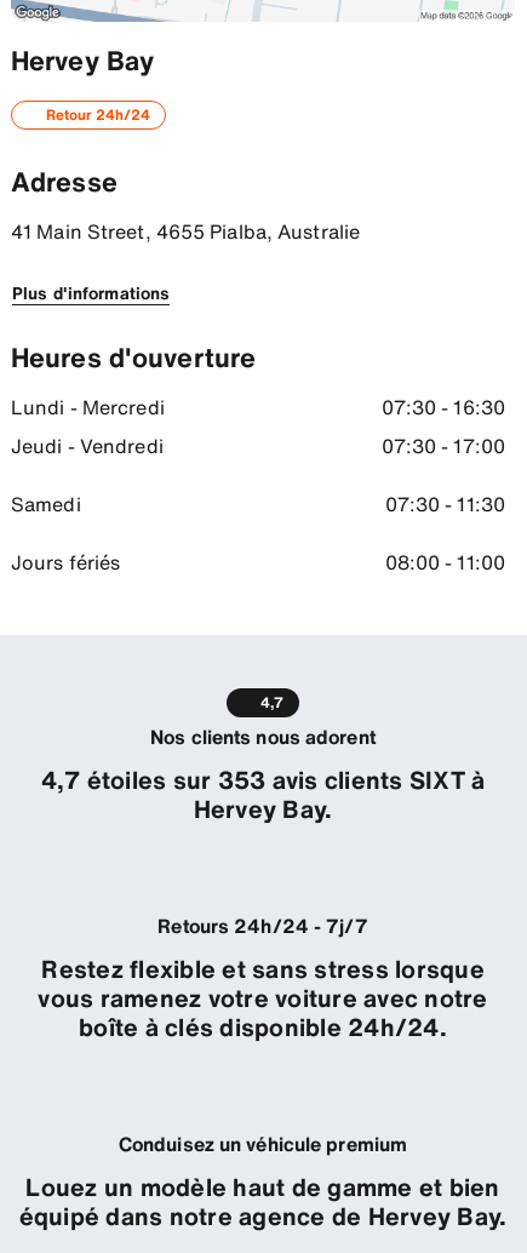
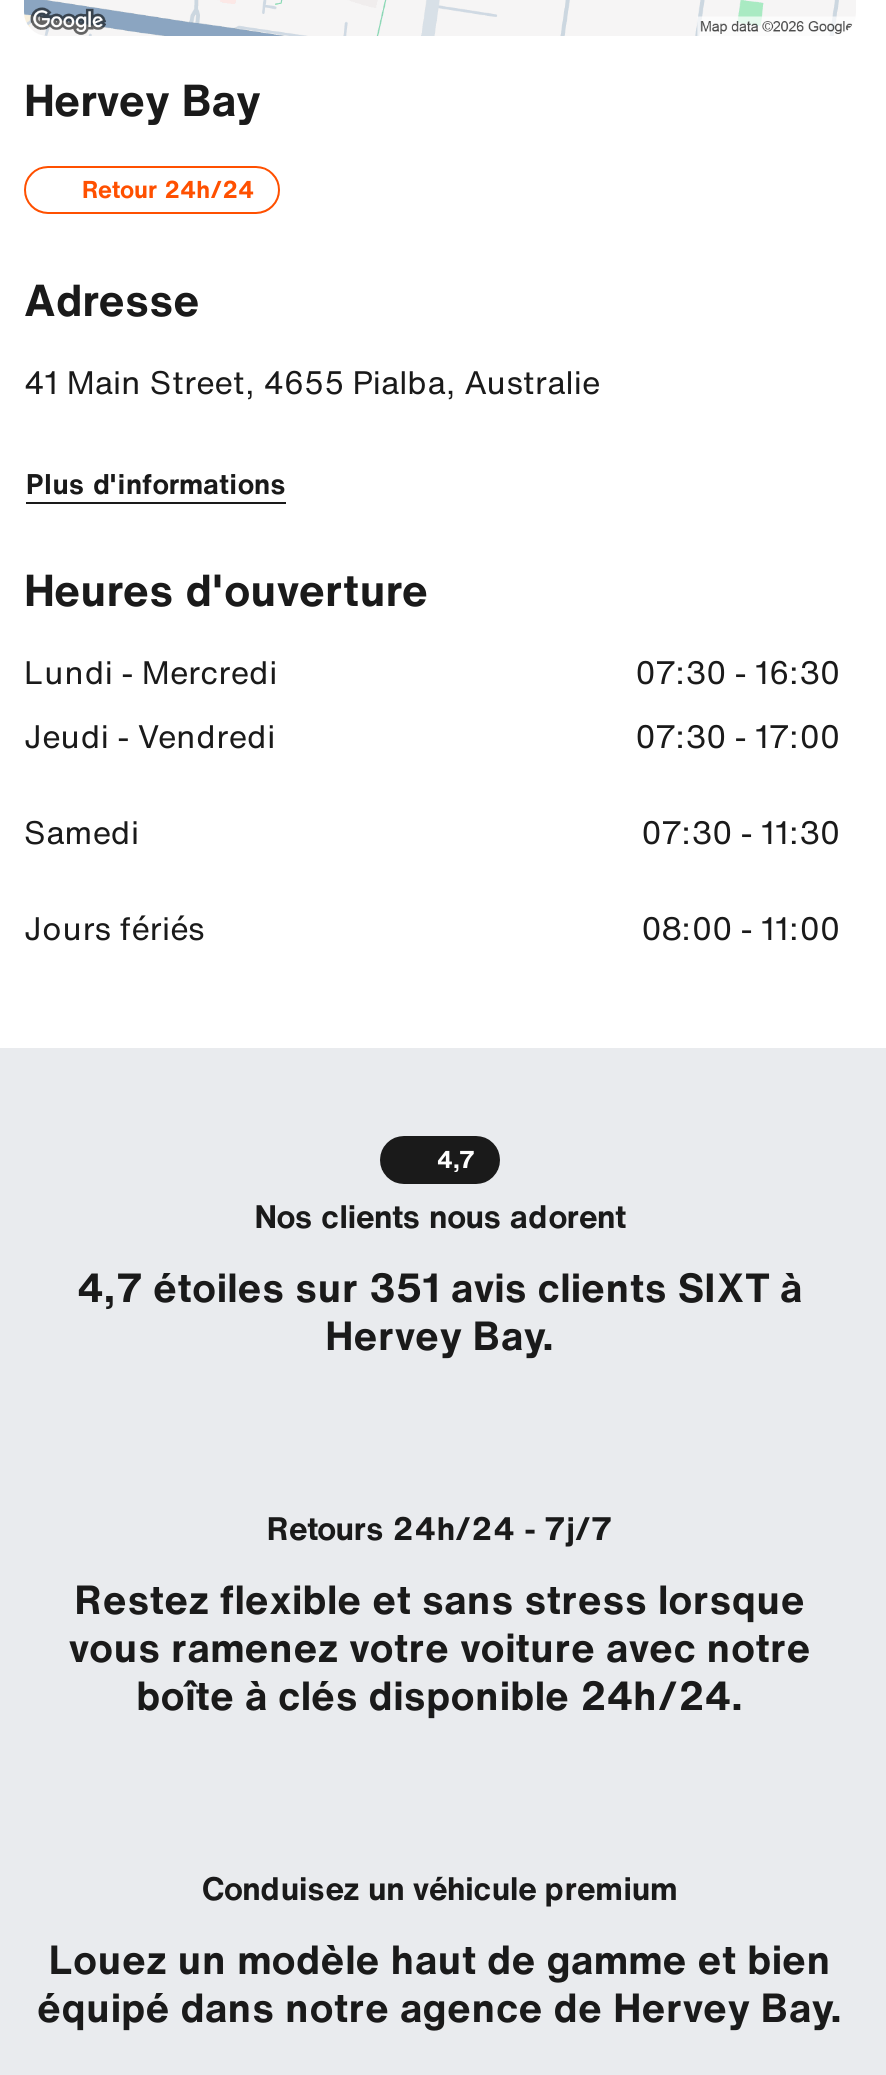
[41,762,485,797] 4,7 étoiles sur 353 avis clients SIXT à -> [77,1258,803,1316] 4,7 étoiles sur 351 avis clients SIXT à

